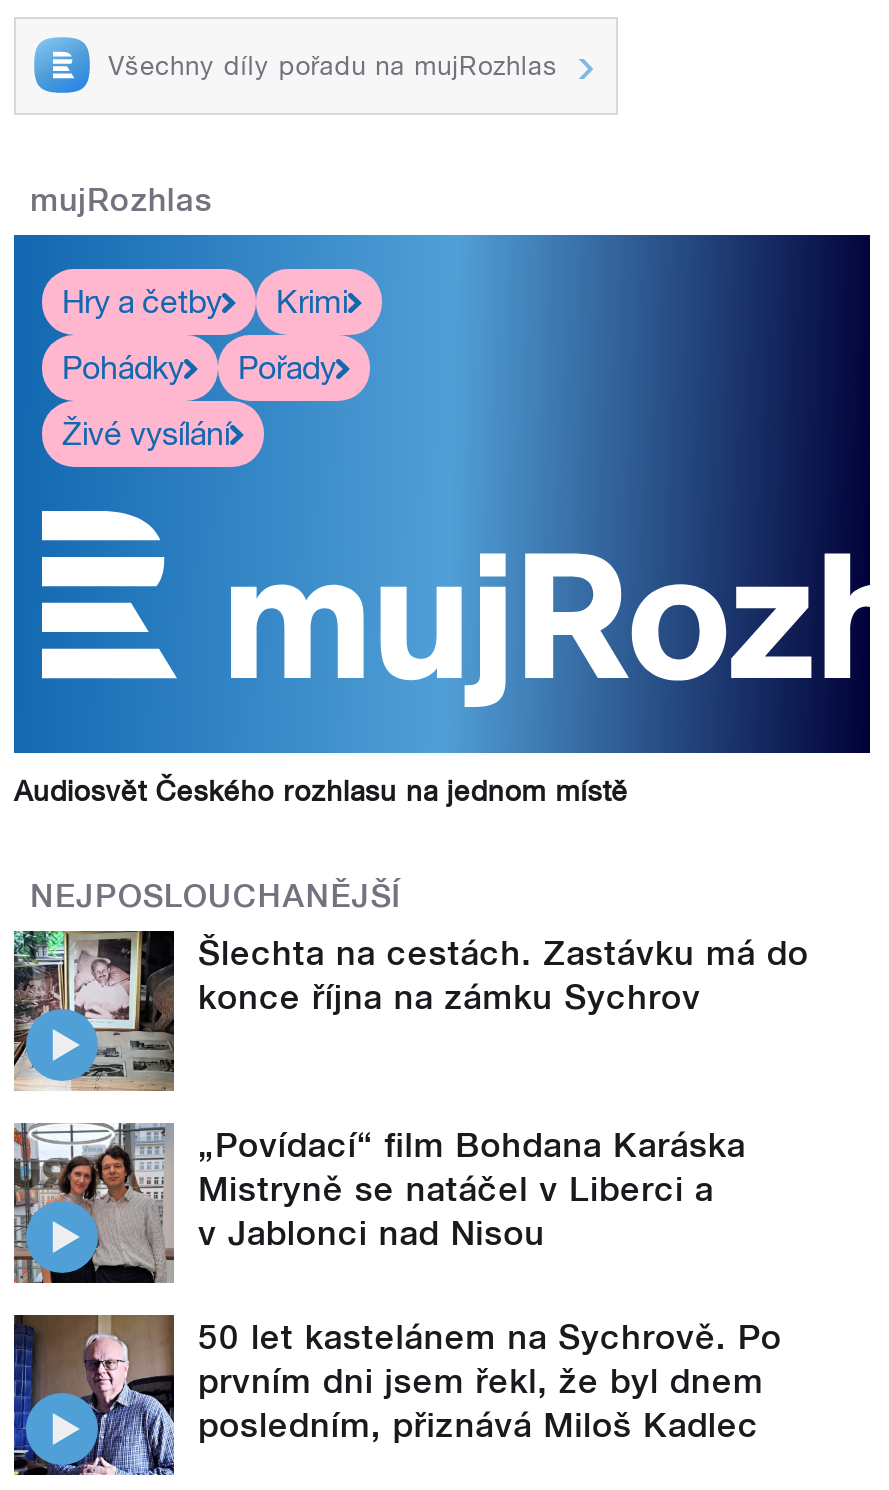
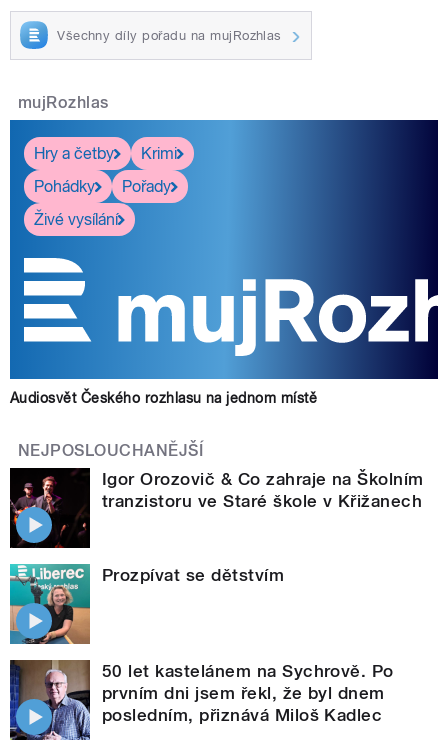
[12,929,809,1093] [image] | Šlechta na cestách. Zastávku má do | konce října na zámku Sychrov -> [9,467,424,549] [image] | Igor Orozovič & Co zahraje na Školním | tranzistoru ve Staré škole v Křižanech
[12,1123,746,1285] [image] | „Povídací“ film Bohdana Karáska | Mistryně se natáčel v Liberci a | v Jablonci nad Nisou -> [9,563,284,645] [image] | Prozpívat se dětstvím

